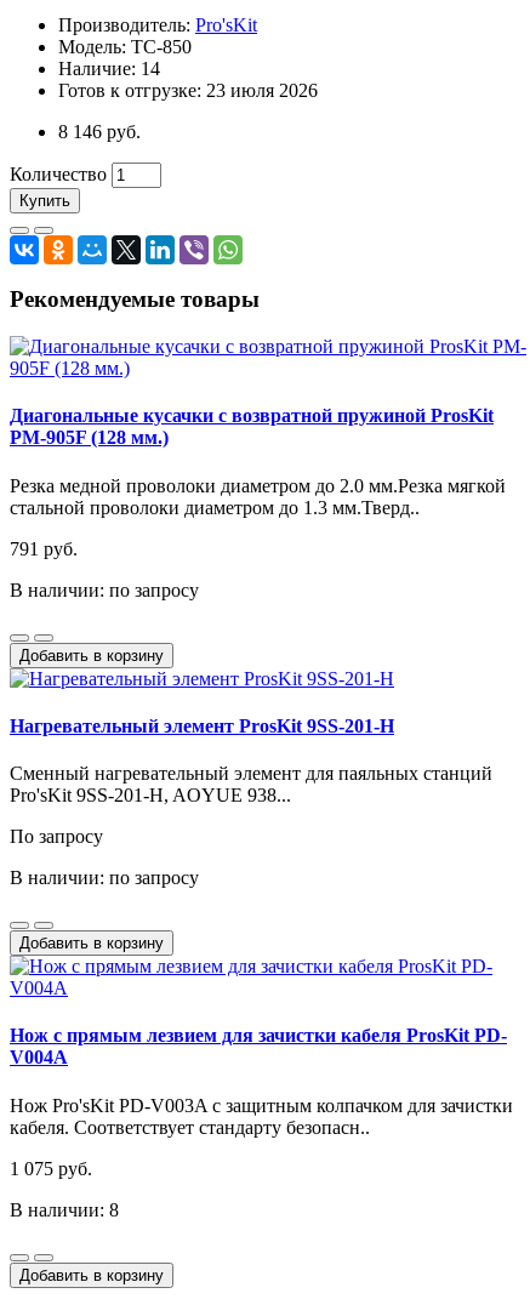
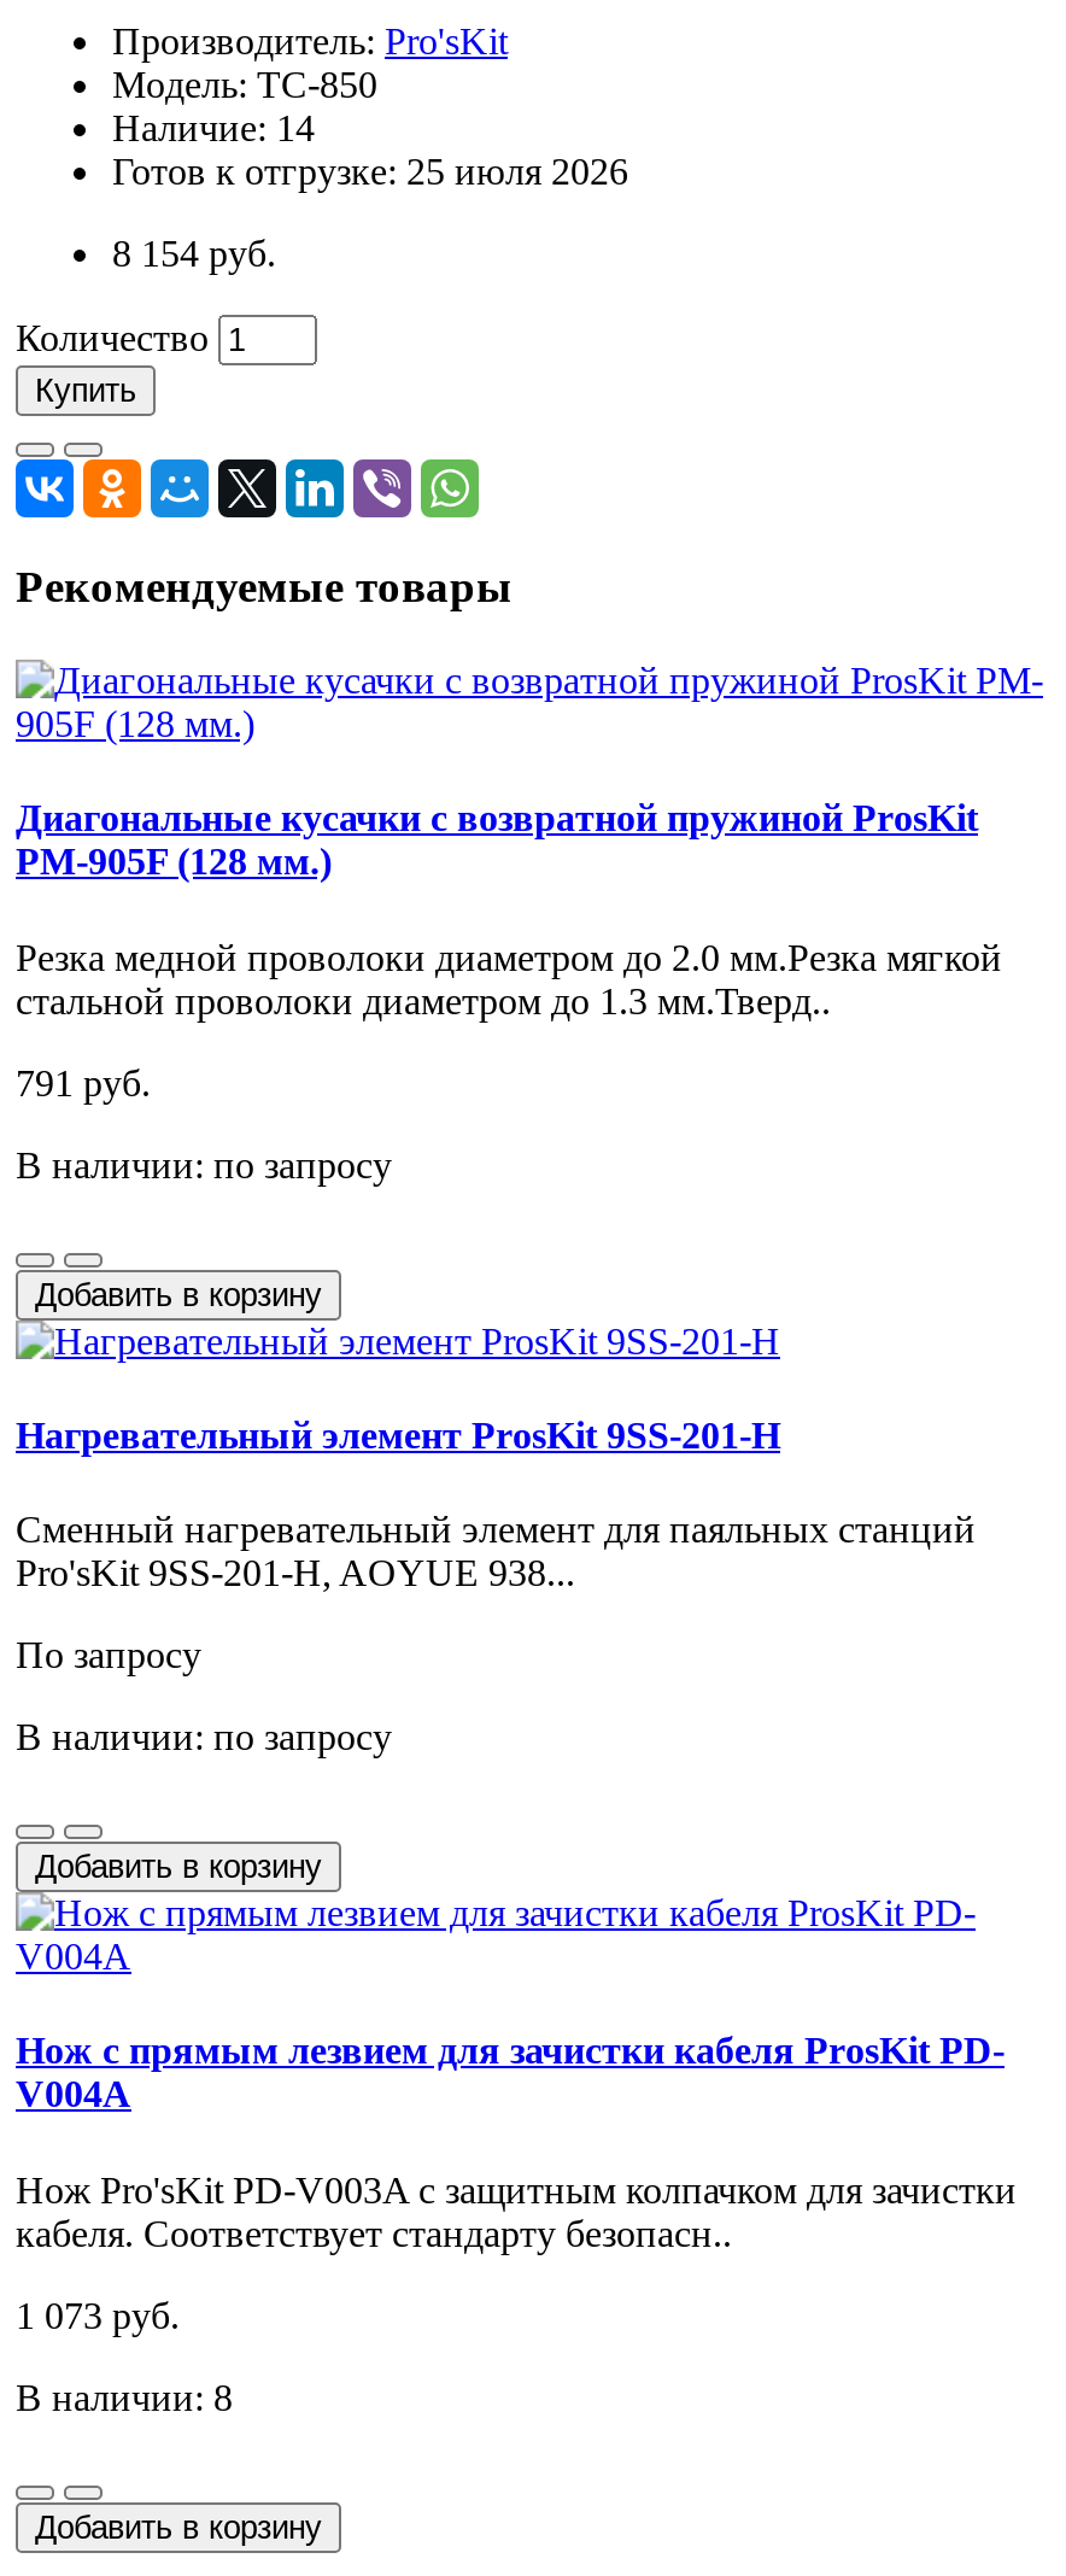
[58,80,318,100] Готов к отгрузке: 23 июля 2026 -> [112,150,628,191] Готов к отгрузке: 25 июля 2026
[58,121,141,142] 8 146 руб. -> [112,232,276,273] 8 154 руб.
[10,1158,92,1179] 1 075 руб. -> [16,2294,180,2335] 1 073 руб.

